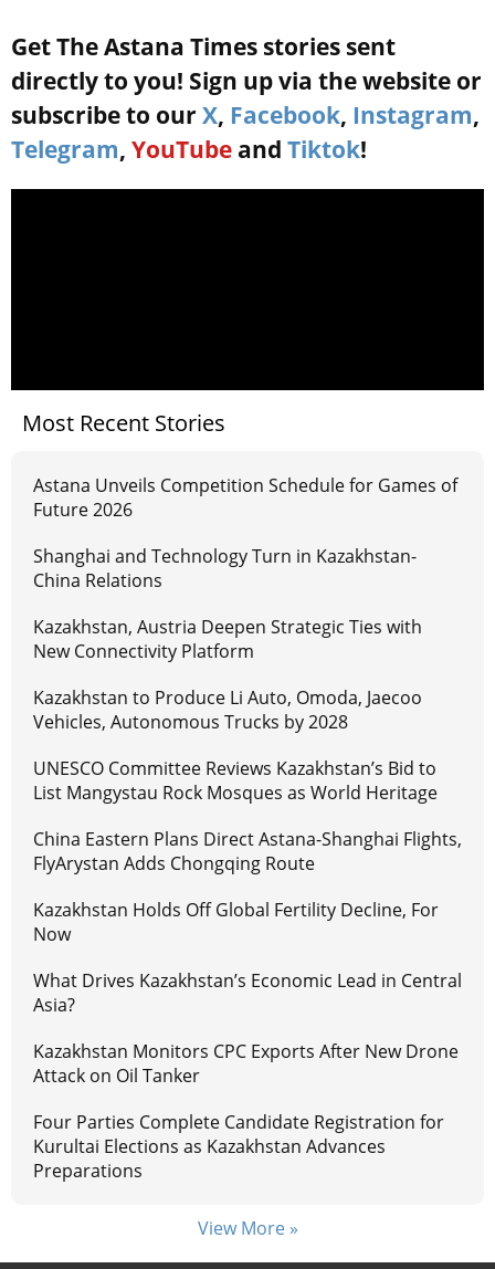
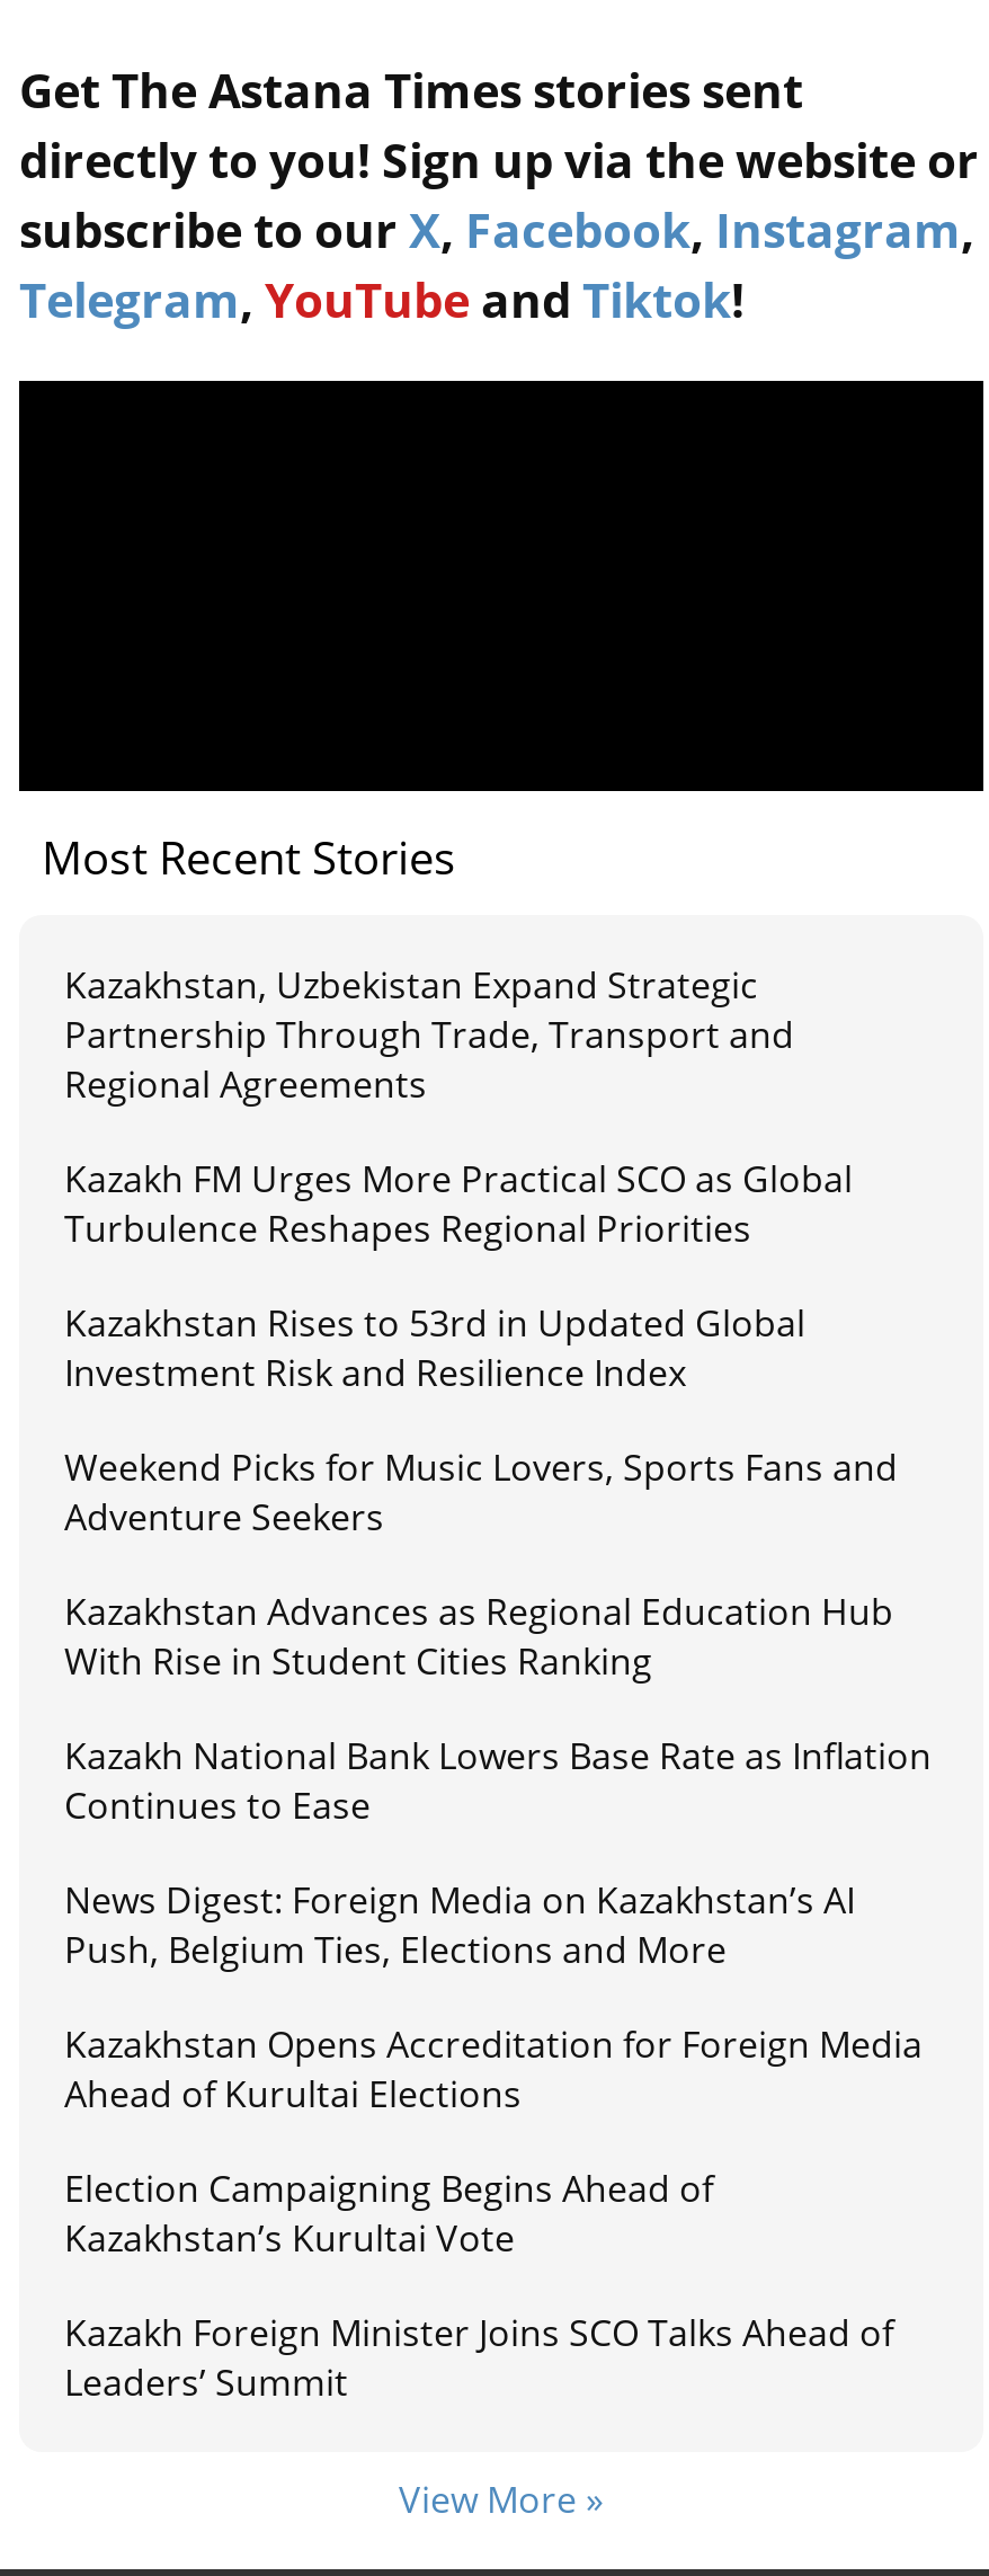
[33,473,457,522] Astana Unveils Competition Schedule for Games of | Future 2026 -> [64,960,794,1109] Kazakhstan, Uzbekistan Expand Strategic | Partnership Through Trade, Transport and | Regional Agreements
[33,544,417,592] Shanghai and Technology Turn in Kazakhstan- | China Relations -> [64,1154,853,1253] Kazakh FM Urges More Practical SCO as Global | Turbulence Reshapes Regional Priorities
[33,614,422,663] Kazakhstan, Austria Deepen Strategic Ties with | New Connectivity Platform -> [64,1298,805,1397] Kazakhstan Rises to 53rd in Updated Global | Investment Risk and Resilience Index
[33,685,422,734] Kazakhstan to Produce Li Auto, Omoda, Jaecoo | Vehicles, Autonomous Trucks by 2028 -> [64,1442,898,1541] Weekend Picks for Music Lovers, Sports Fans and | Adventure Seekers
[33,756,438,805] UNESCO Committee Reviews Kazakhstan’s Bid to | List Mangystau Rock Mosques as World Heritage -> [64,1586,893,1686] Kazakhstan Advances as Regional Education Hub | With Rise in Student Cities Ranking
[33,827,462,875] China Eastern Plans Direct Astana-Shanghai Flights, | FlyArystan Adds Chongqing Route -> [64,1731,932,1830] Kazakh National Bank Lowers Base Rate as Inflation | Continues to Ease
[33,897,439,946] Kazakhstan Holds Off Global Fertility Decline, For | Now -> [64,1875,855,1974] News Digest: Foreign Media on Kazakhstan’s AI | Push, Belgium Ties, Elections and More
[33,968,462,1017] What Drives Kazakhstan’s Economic Lead in Central | Asia? -> [64,2019,923,2118] Kazakhstan Opens Accreditation for Foreign Media | Ahead of Kurultai Elections
[33,1039,459,1088] Kazakhstan Monitors CPC Exports After New Drone | Attack on Oil Tanker -> [64,2163,713,2263] Election Campaigning Begins Ahead of | Kazakhstan’s Kurultai Vote
[33,1110,444,1183] Four Parties Complete Candidate Registration for | Kurultai Elections as Kazakhstan Advances | Preparations -> [64,2308,893,2407] Kazakh Foreign Minister Joins SCO Talks Ahead of | Leaders’ Summit

